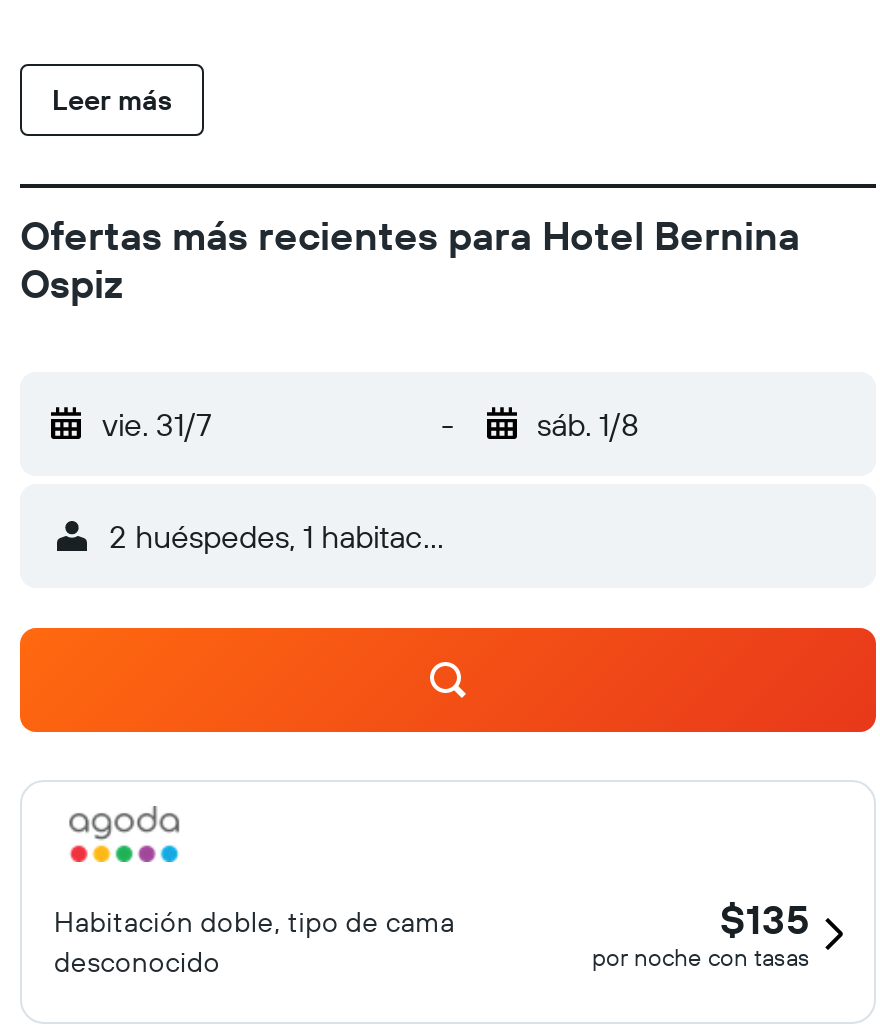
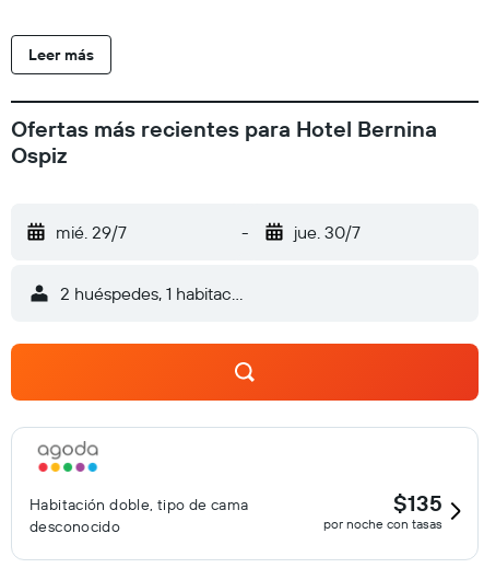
[102,404,212,444] vie. 31/7 -> [56,221,127,243] mié. 29/7
[537,404,639,444] sáb. 1/8 -> [293,221,360,243] jue. 30/7

